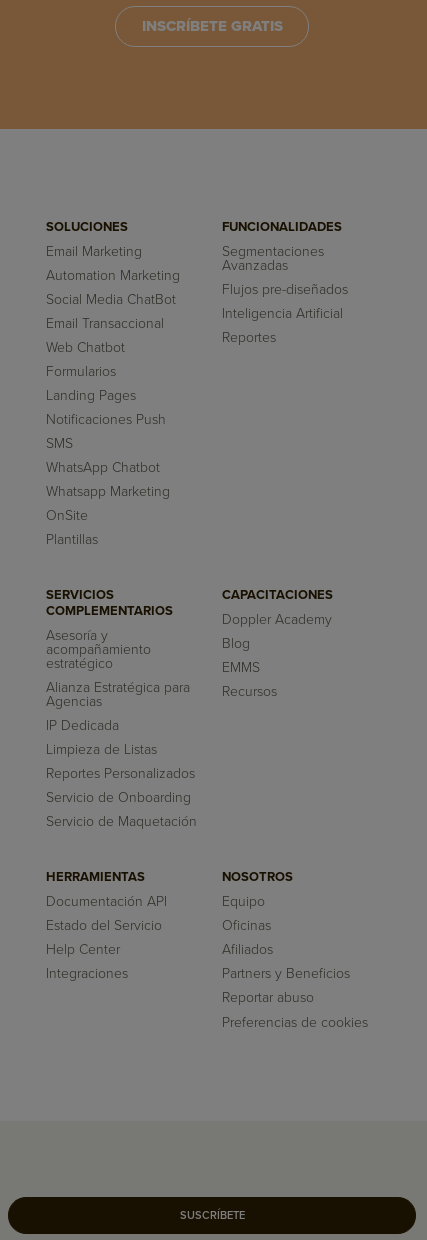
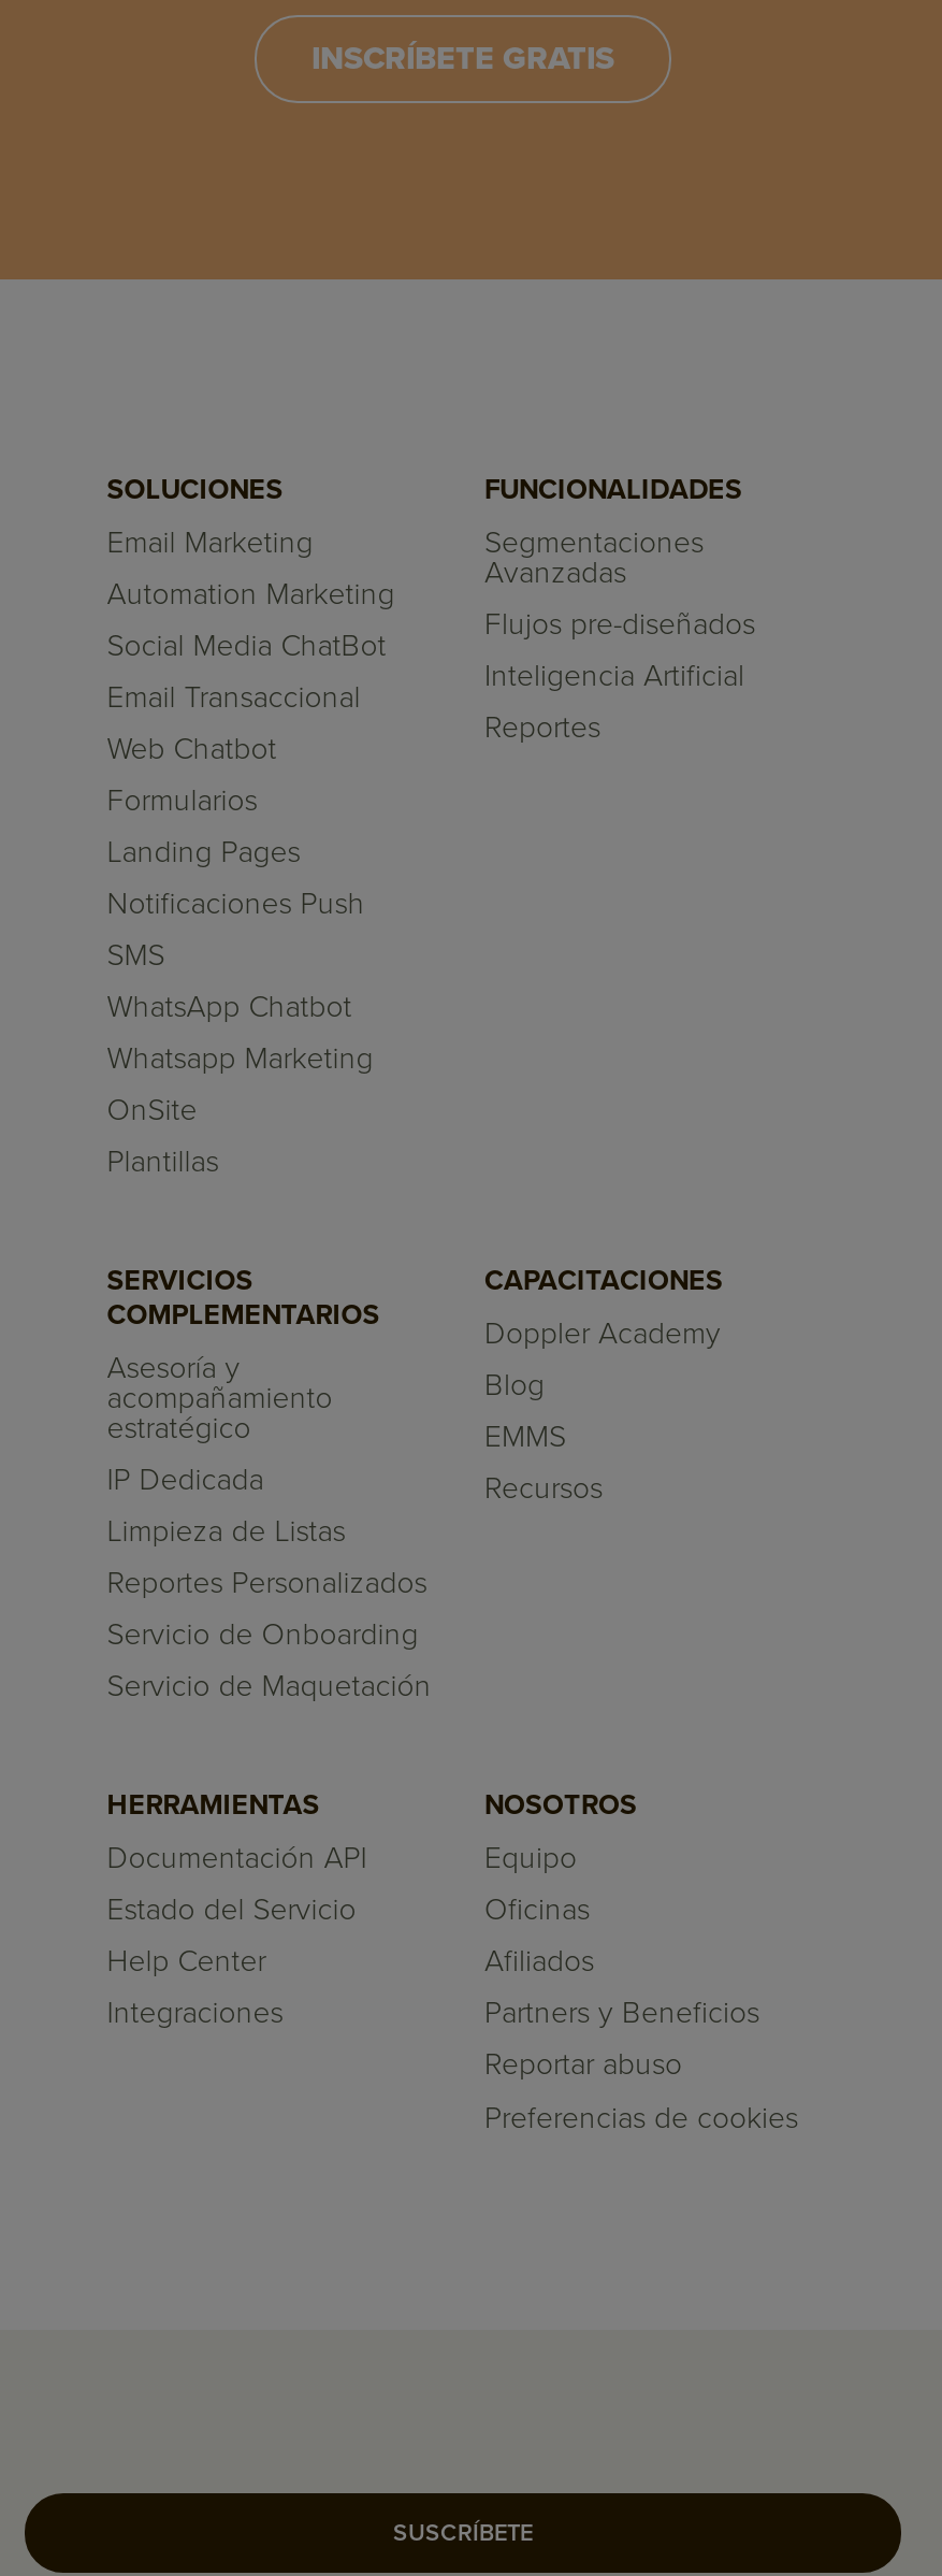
[46,679,190,710] Alianza Estratégica para | Agencias -> none

